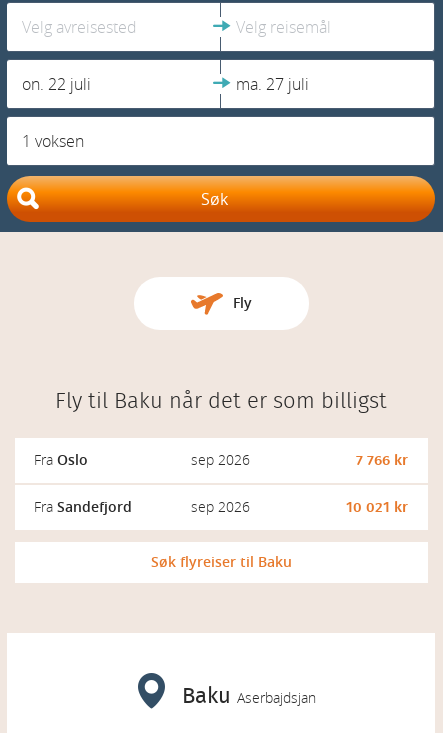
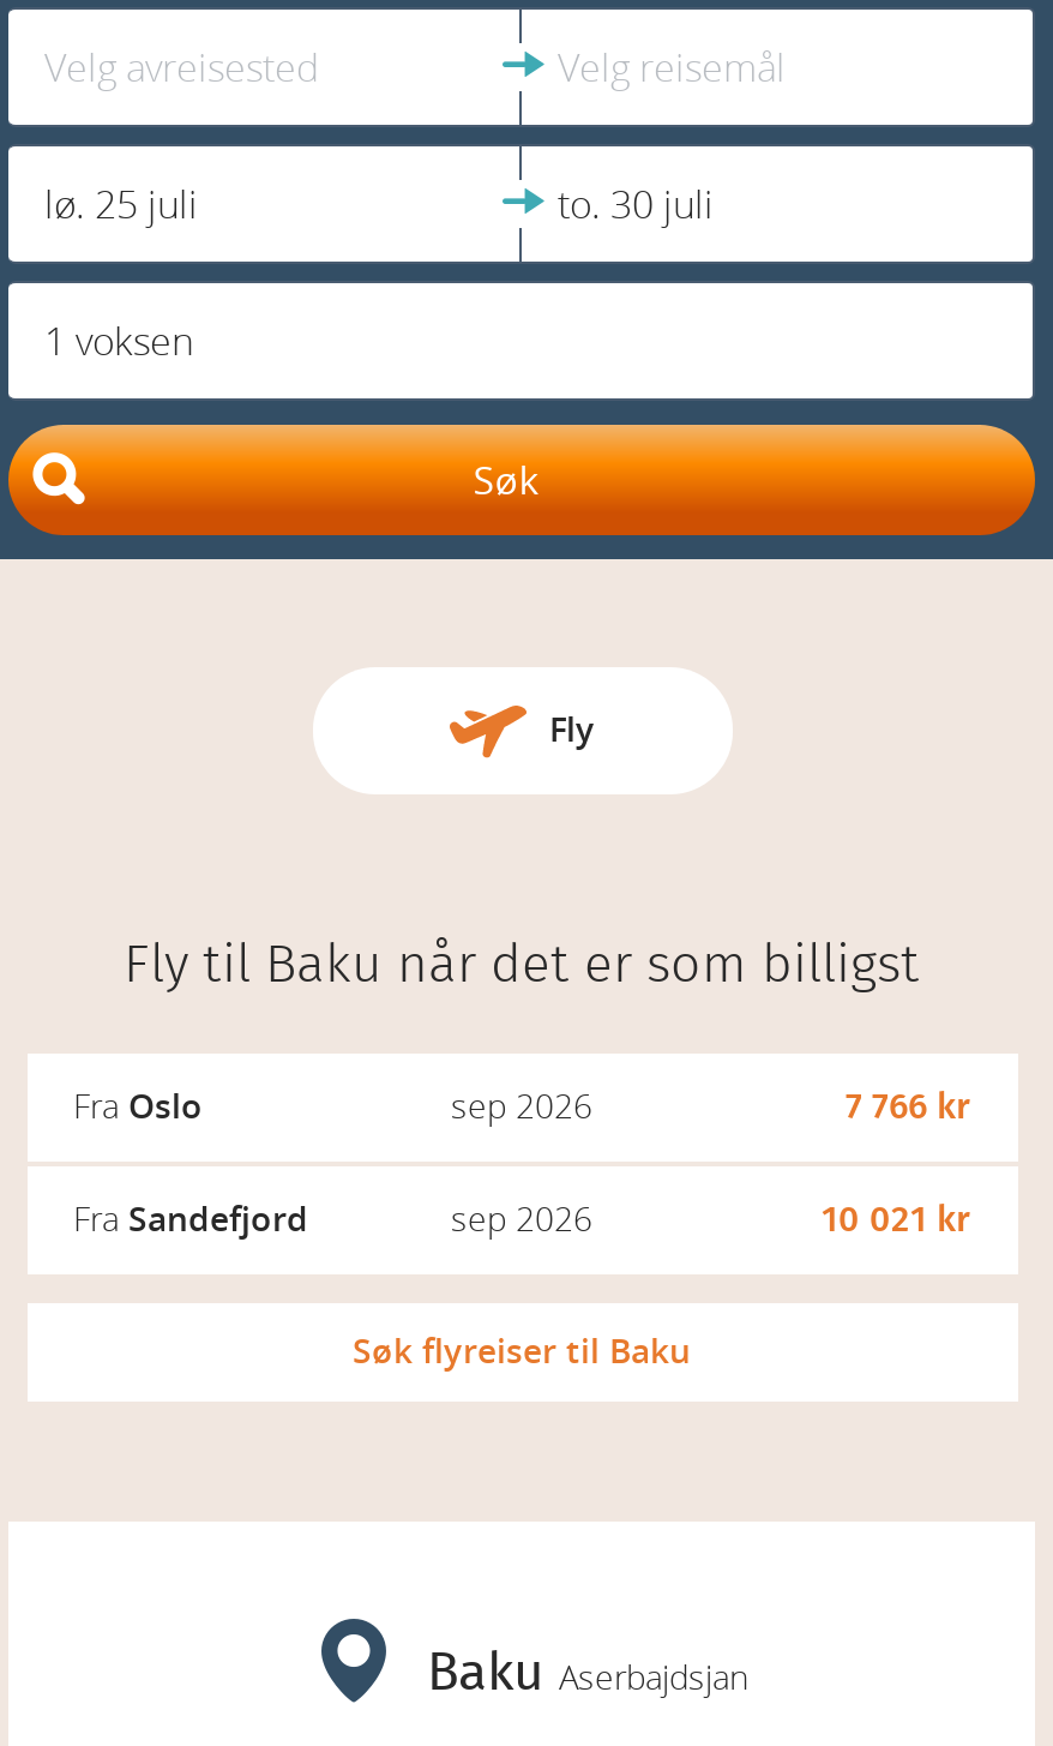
[22,75,91,94] on. 22 juli -> [44,182,198,228] lø. 25 juli
[236,75,309,94] ma. 27 juli -> [558,182,714,228] to. 30 juli

